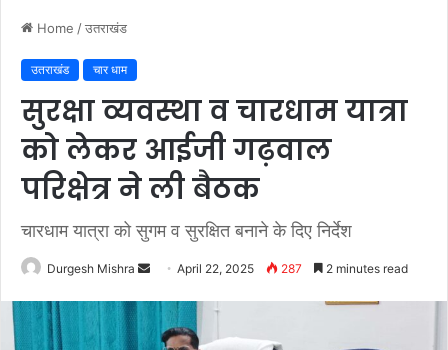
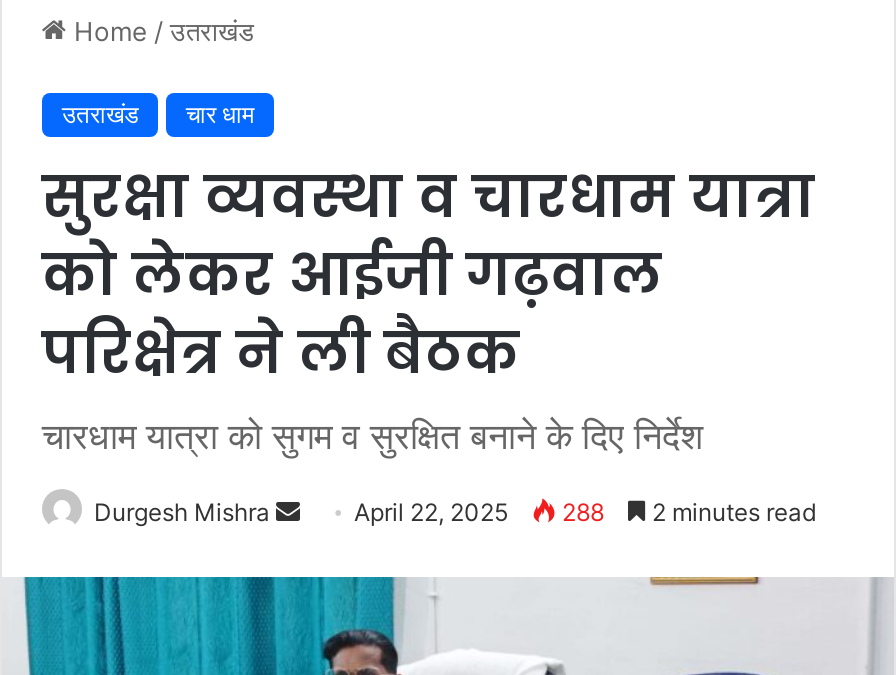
[278,261,302,276] 287 -> [556,497,604,527] 288

